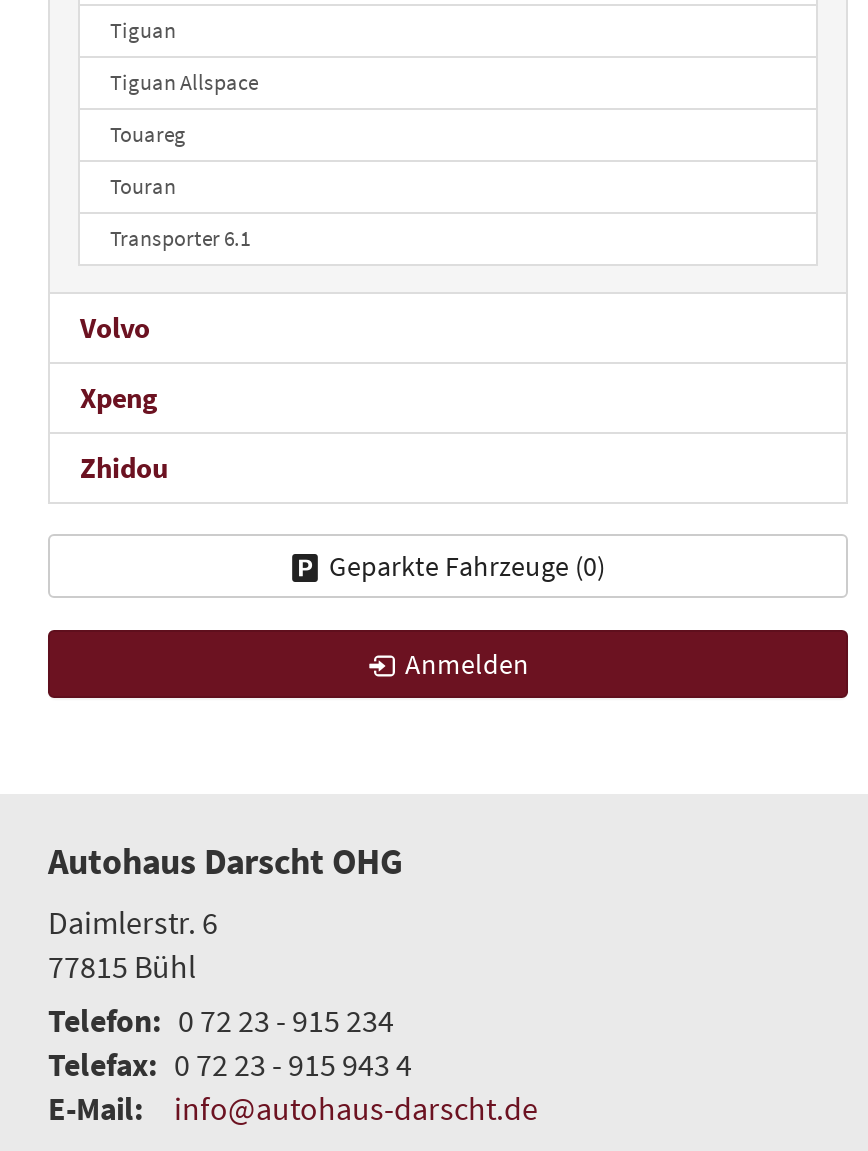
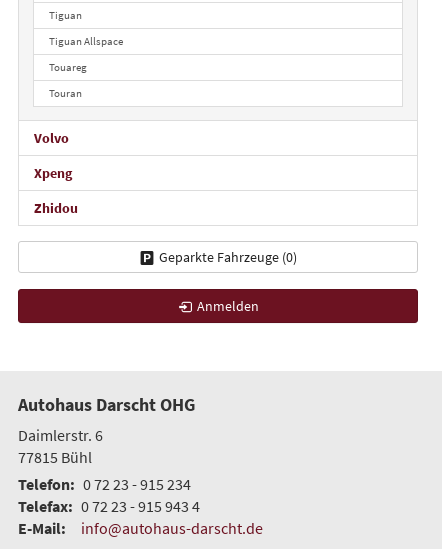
[110,224,250,252] Transporter 6.1 -> none

